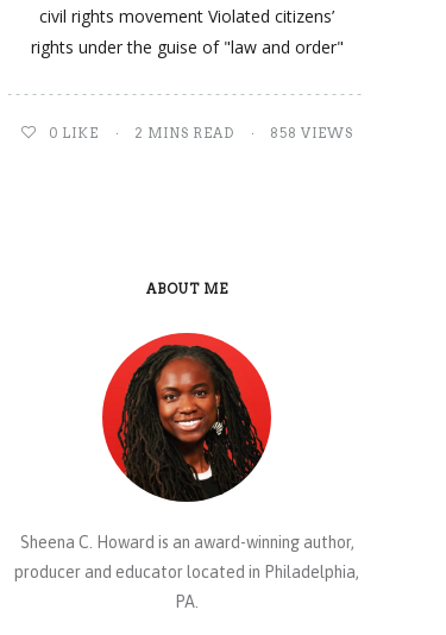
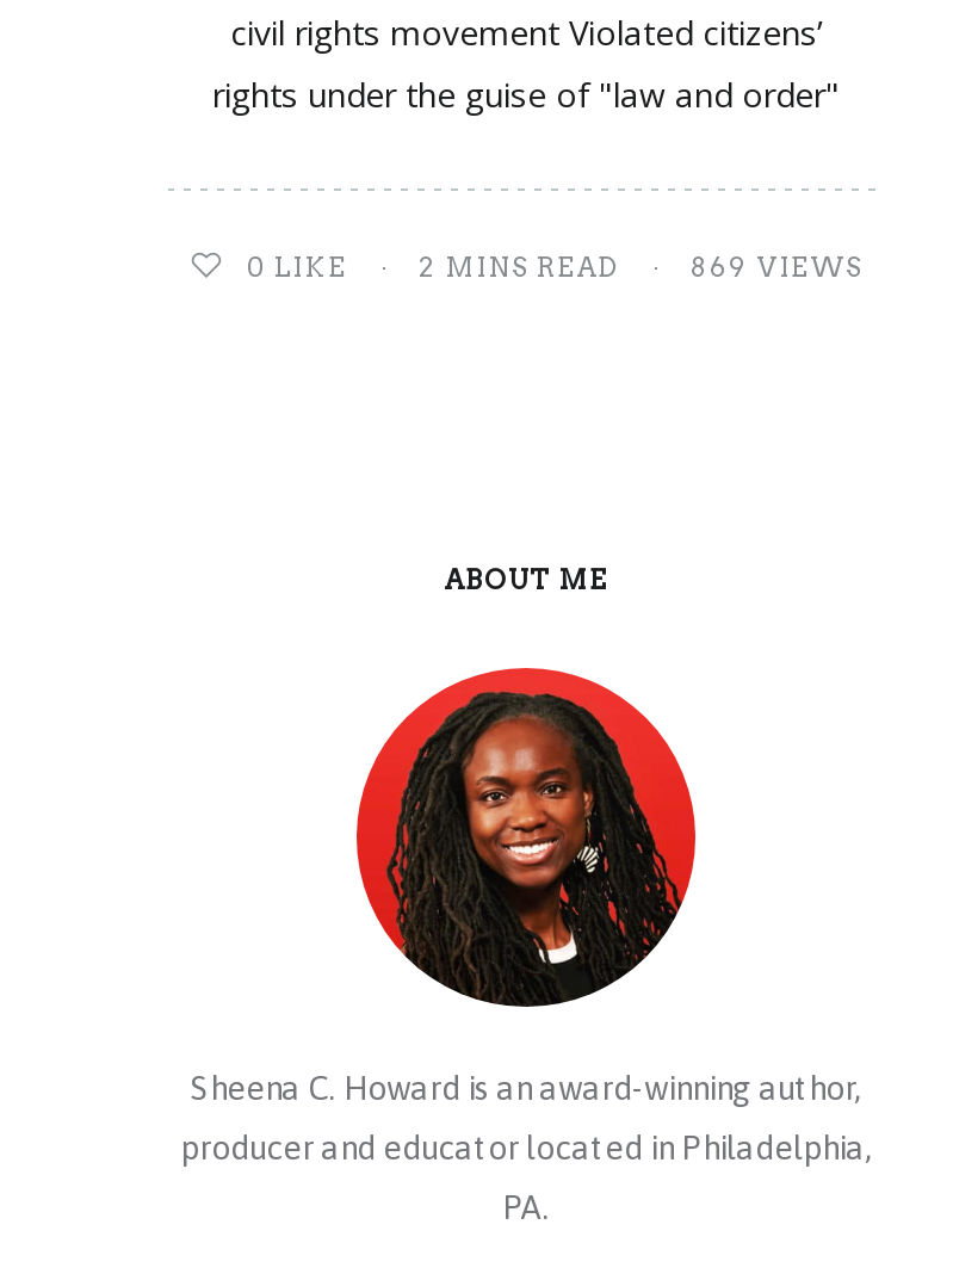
[270,125,353,142] 858 VIEWS -> [691,251,862,284] 869 VIEWS

